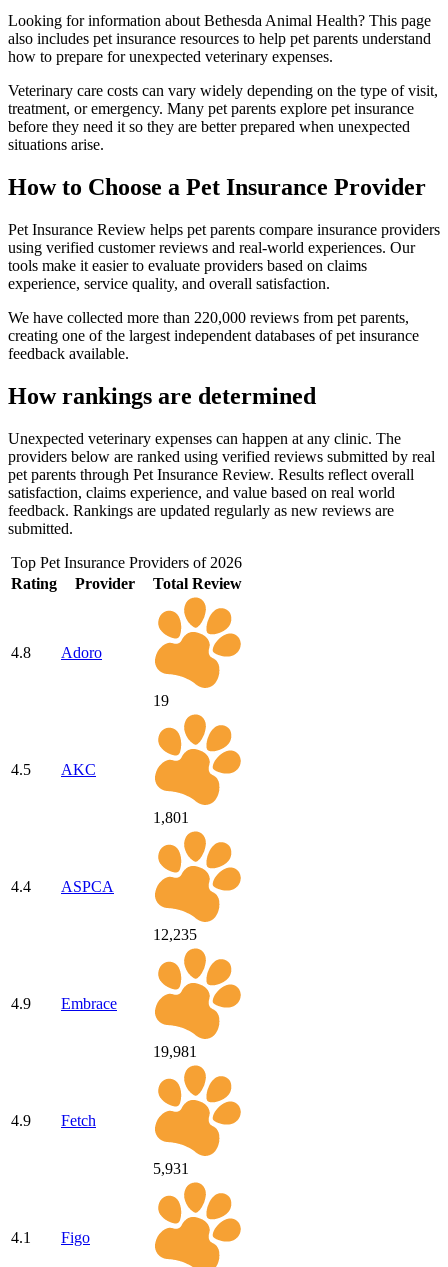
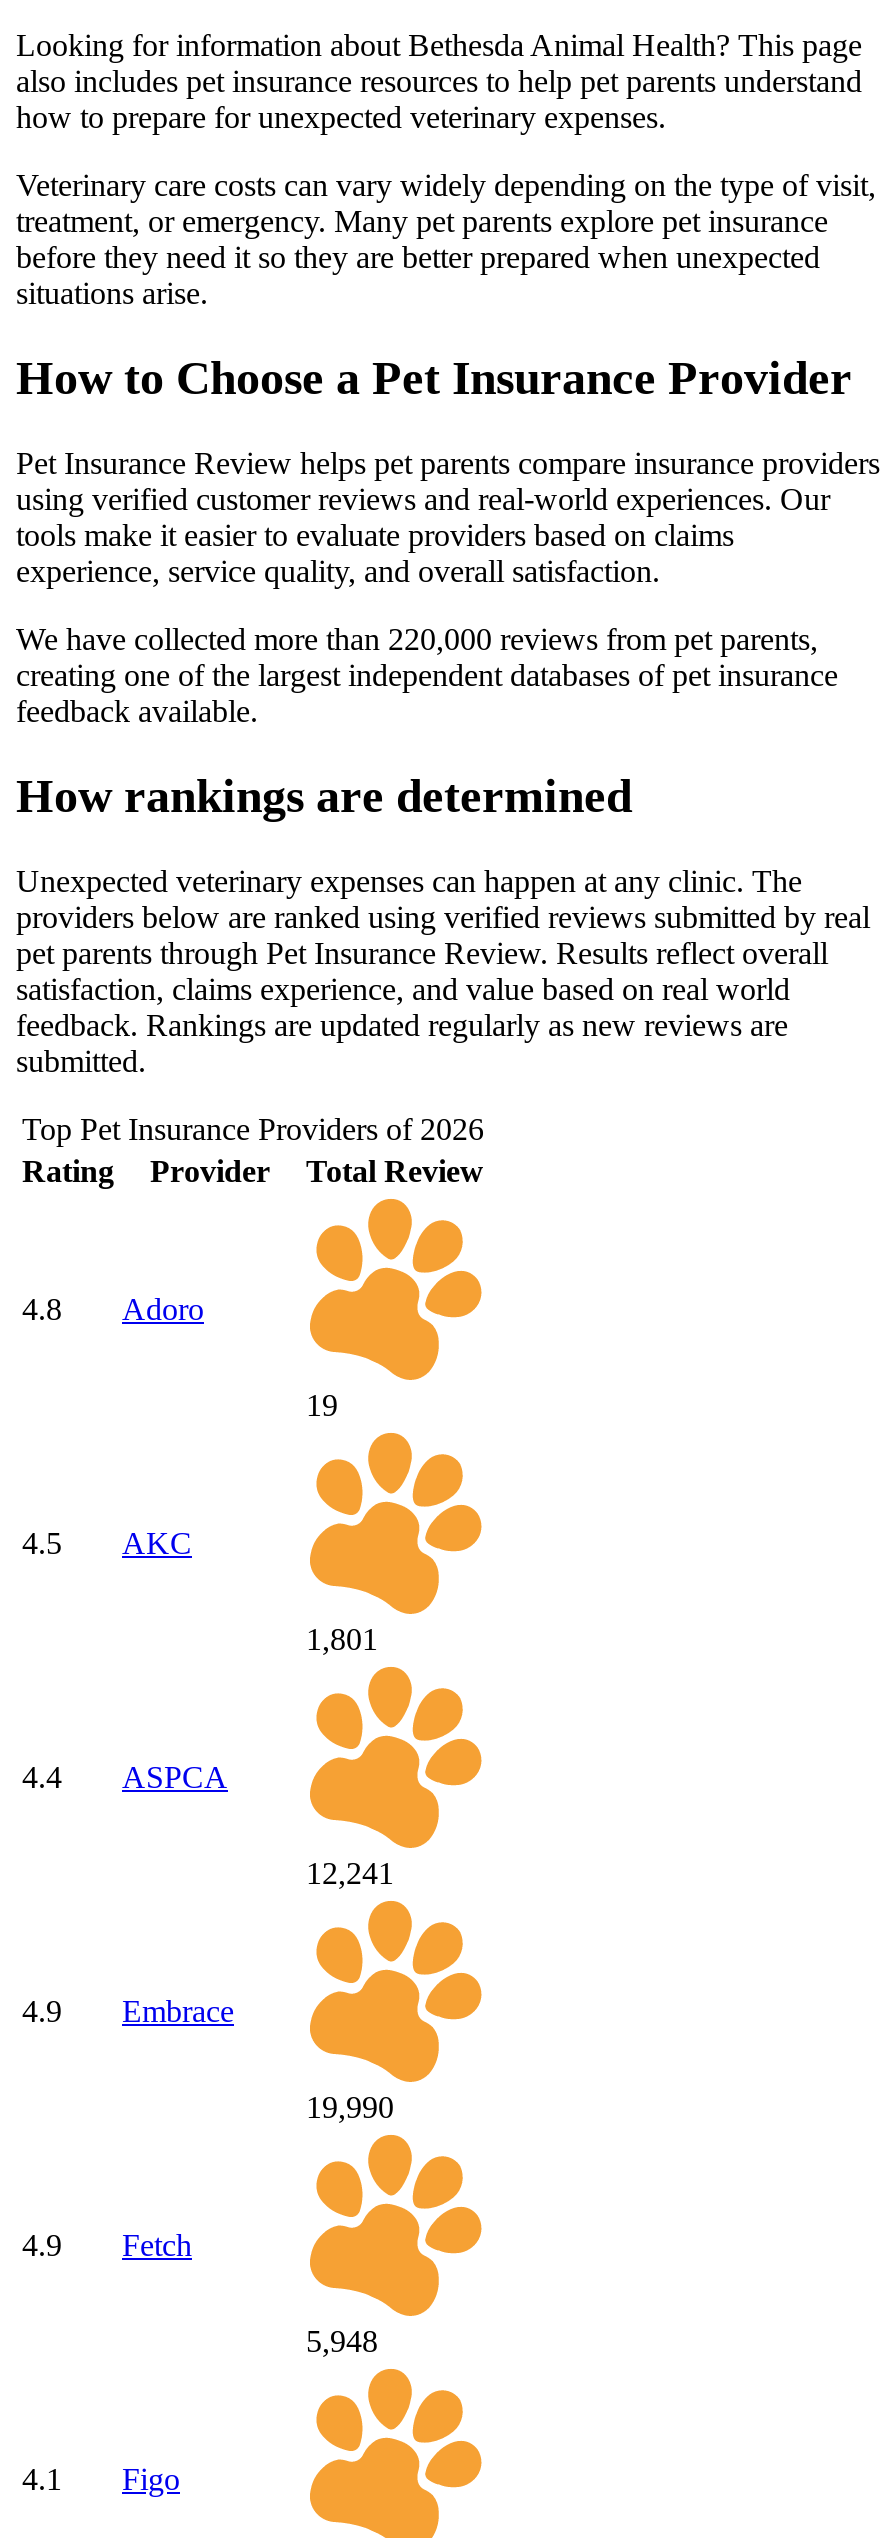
[153,926,197,943] 12,235 -> [306,1856,394,1890] 12,241
[153,1043,197,1060] 19,981 -> [306,2090,394,2124] 19,990
[153,1160,189,1177] 5,931 -> [306,2324,378,2358] 5,948

